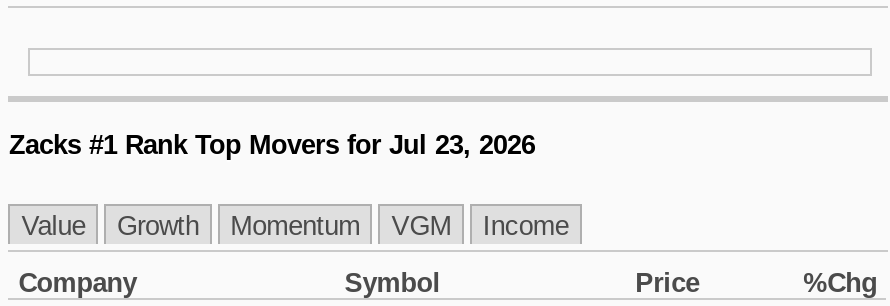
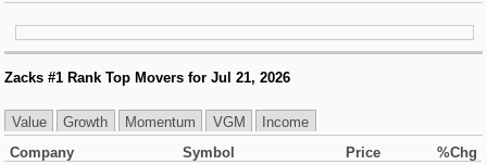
[9,130,535,160] Zacks #1 Rank Top Movers for Jul 23, 2026 -> [5,69,291,85] Zacks #1 Rank Top Movers for Jul 21, 2026

